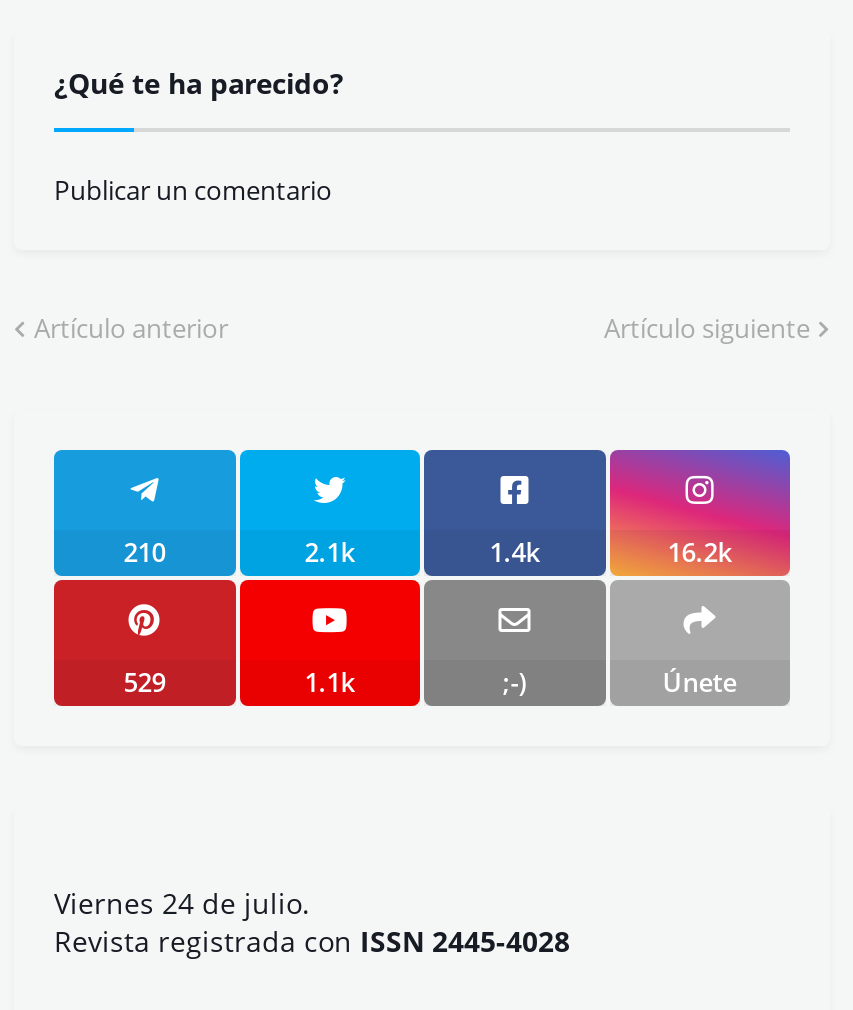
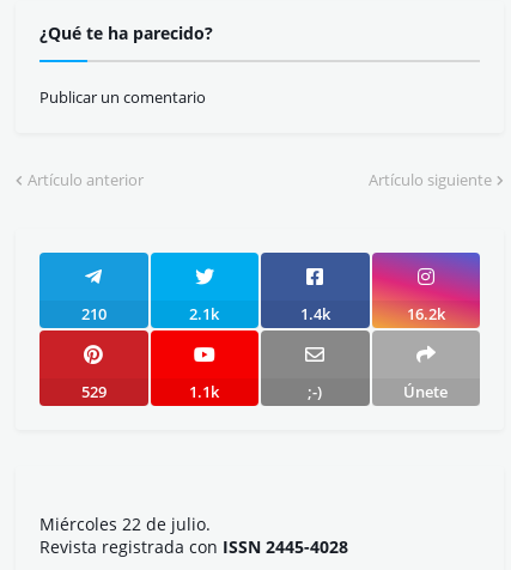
[54,884,310,922] Viernes 24 de julio. -> [39,513,211,535] Miércoles 22 de julio.

